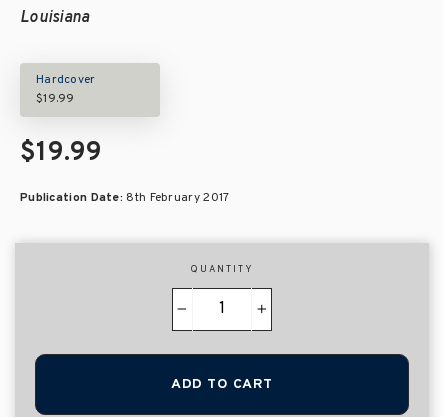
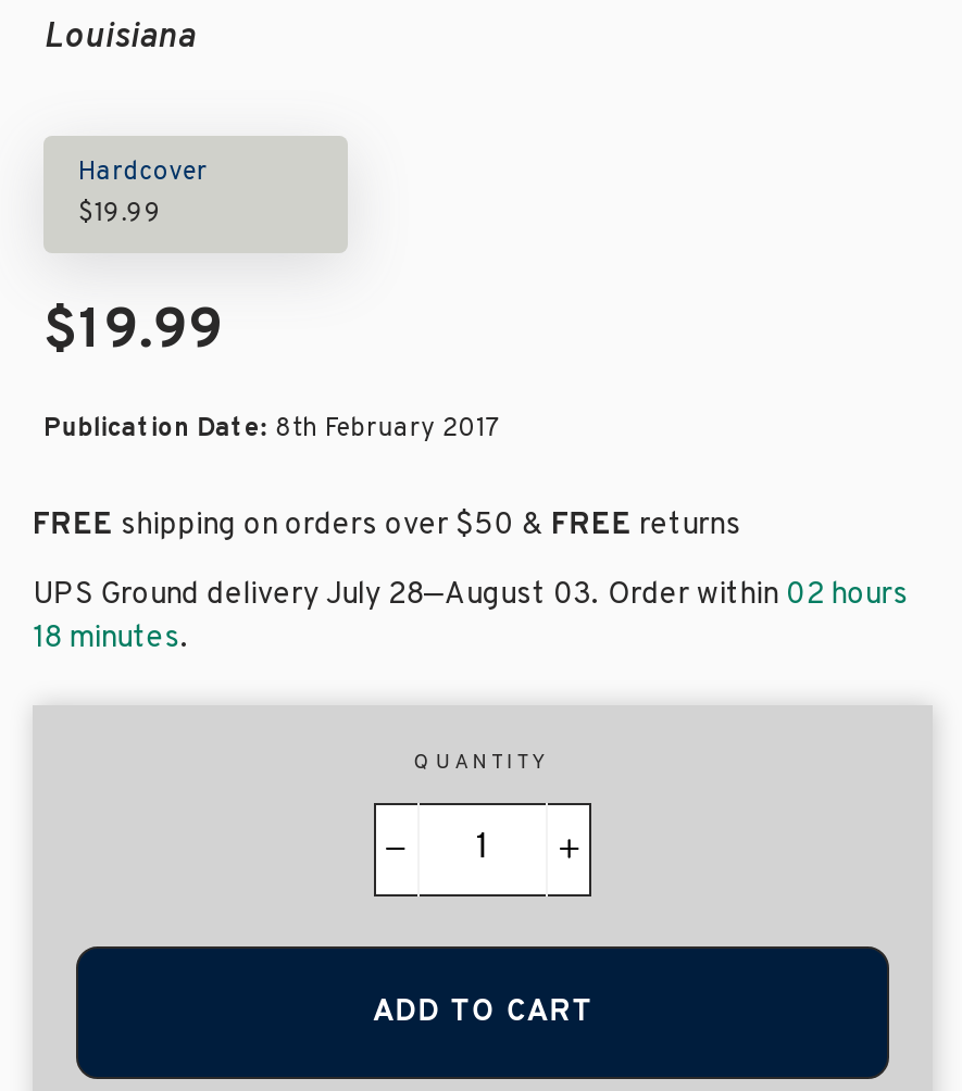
none -> [33,507,909,657] FREE shipping on orders over $50 & FREE returns | UPS Ground delivery July 28–August 03. Order within 02 hours | 18 minutes.

